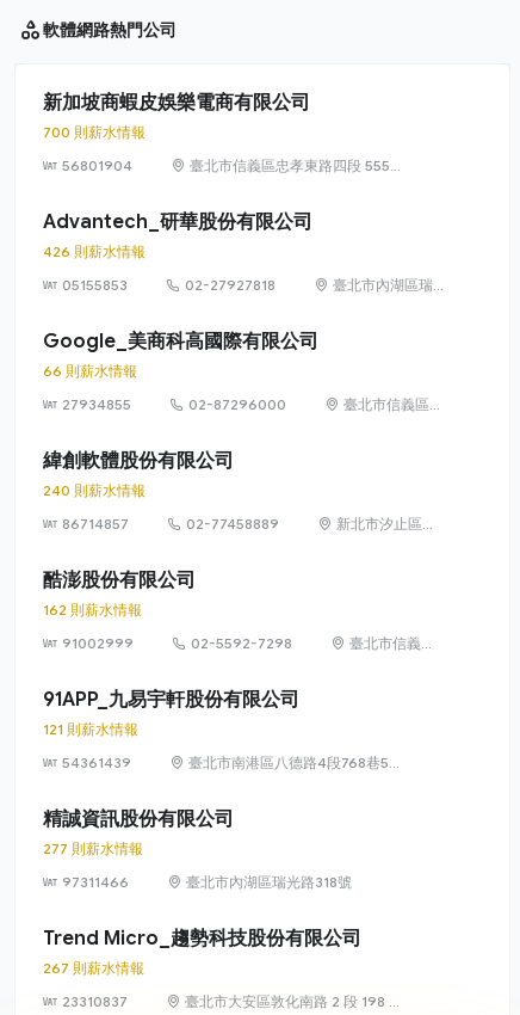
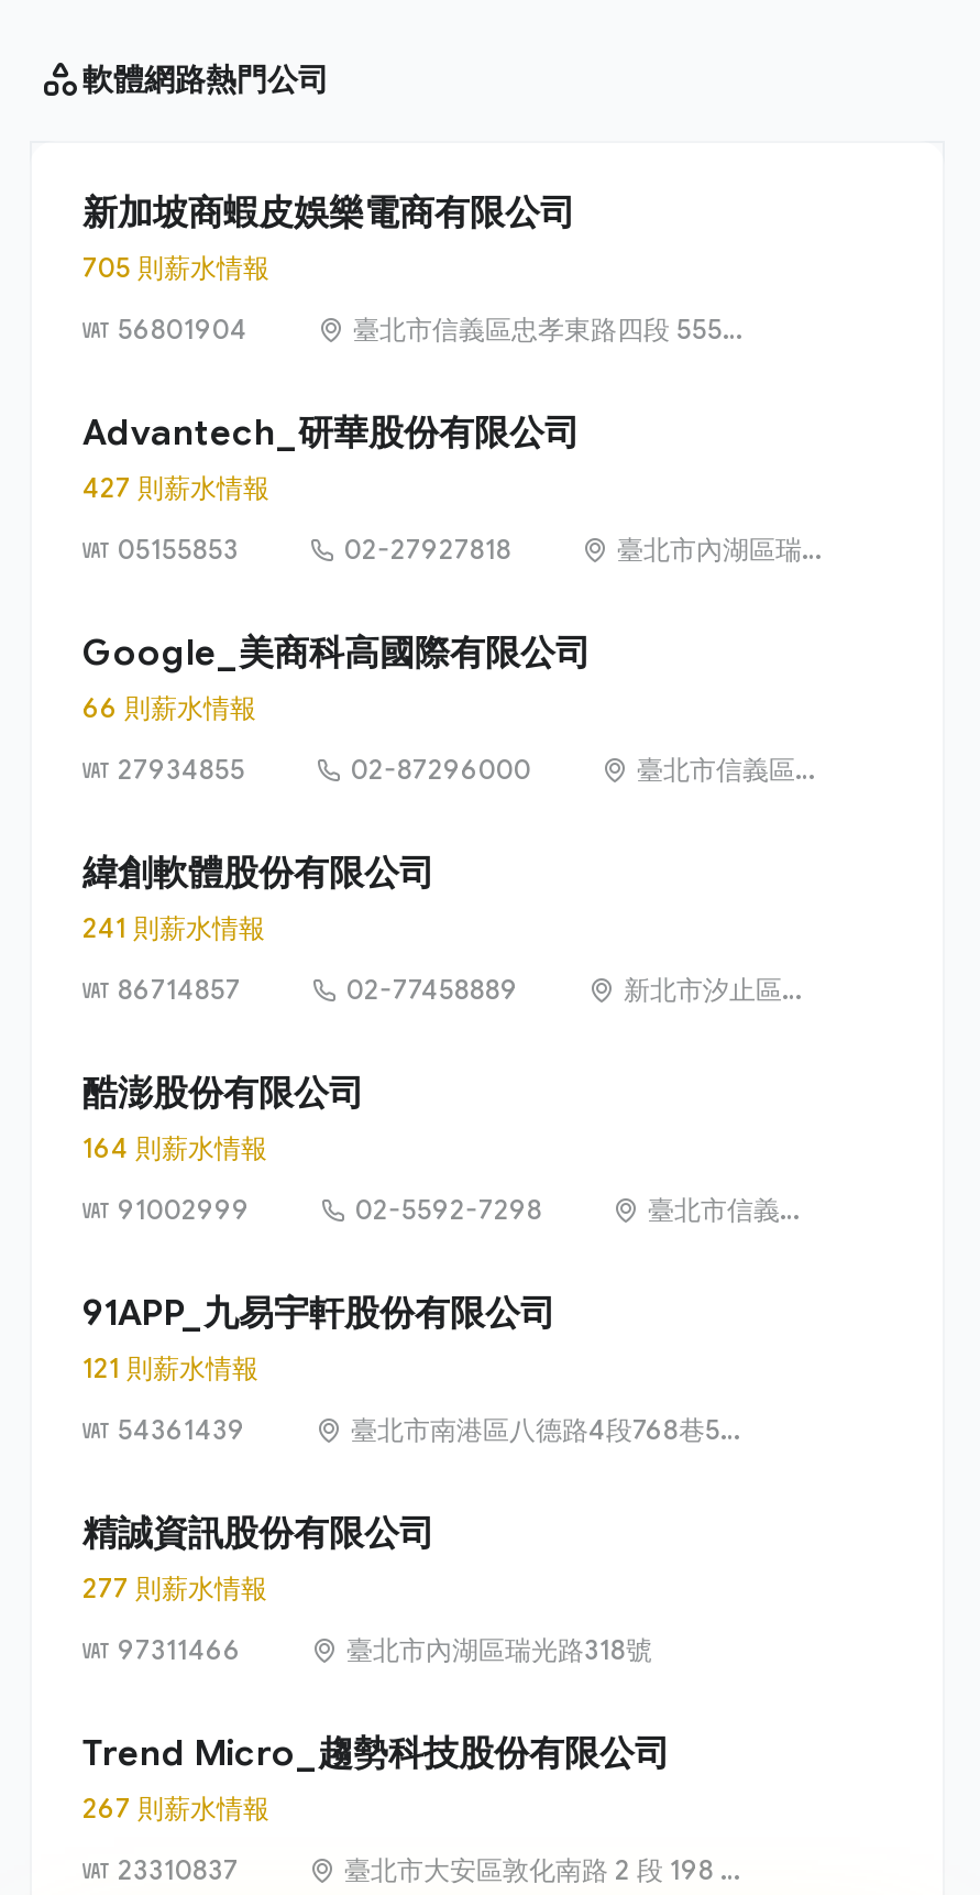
[43,123,146,141] 700 則薪水情報 -> [82,251,269,284] 705 則薪水情報
[43,243,146,260] 426 則薪水情報 -> [82,471,269,504] 427 則薪水情報
[43,481,146,499] 240 則薪水情報 -> [82,911,265,944] 241 則薪水情報
[43,601,142,619] 162 則薪水情報 -> [82,1131,267,1165] 164 則薪水情報

